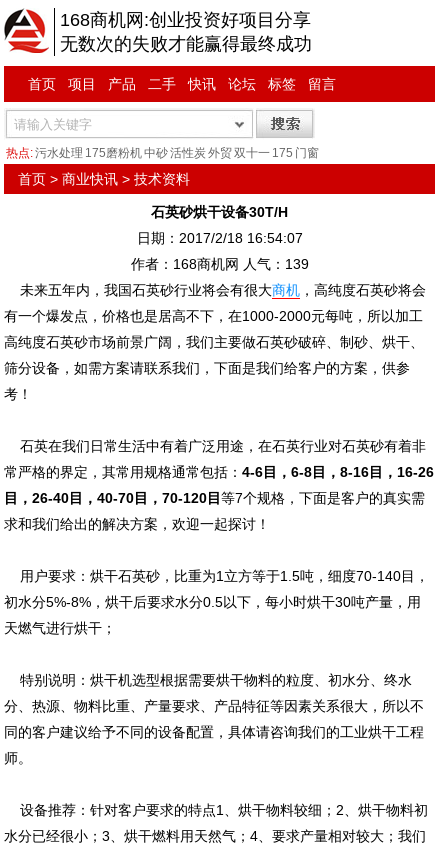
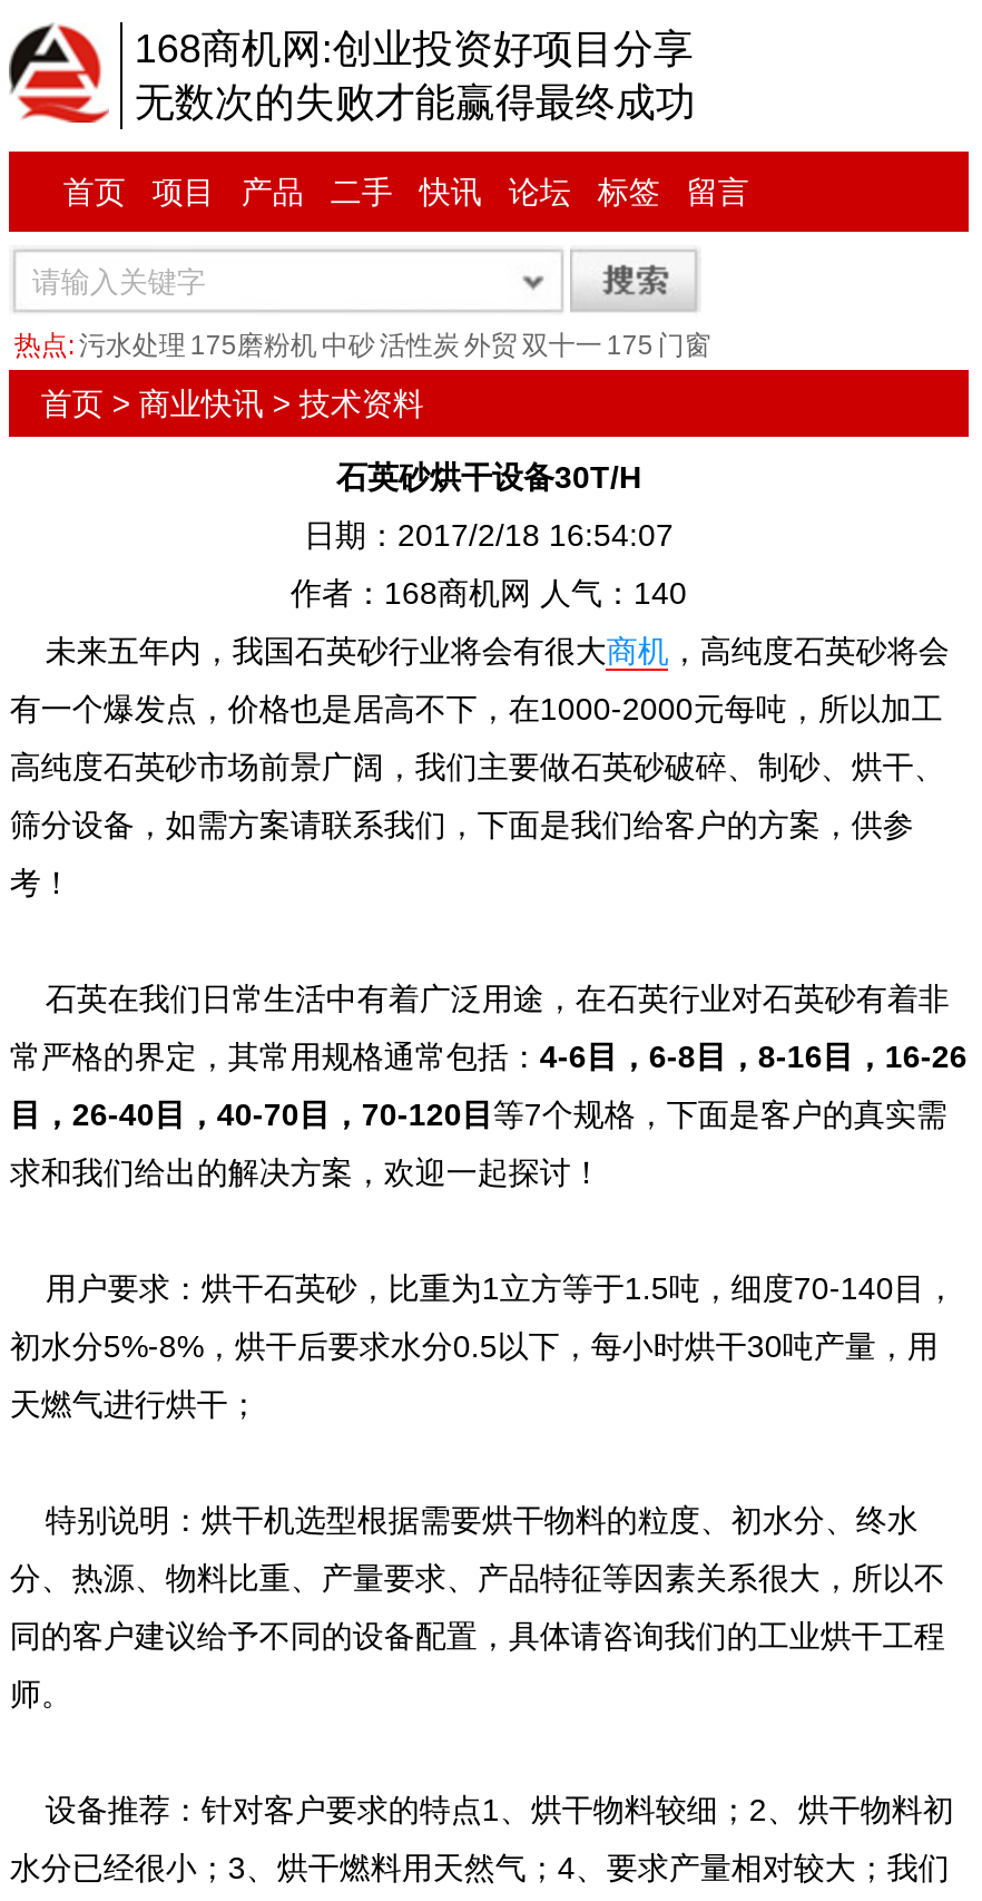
[130,256,308,272] 作者：168商机网 人气：139 -> [291,575,687,611] 作者：168商机网 人气：140

